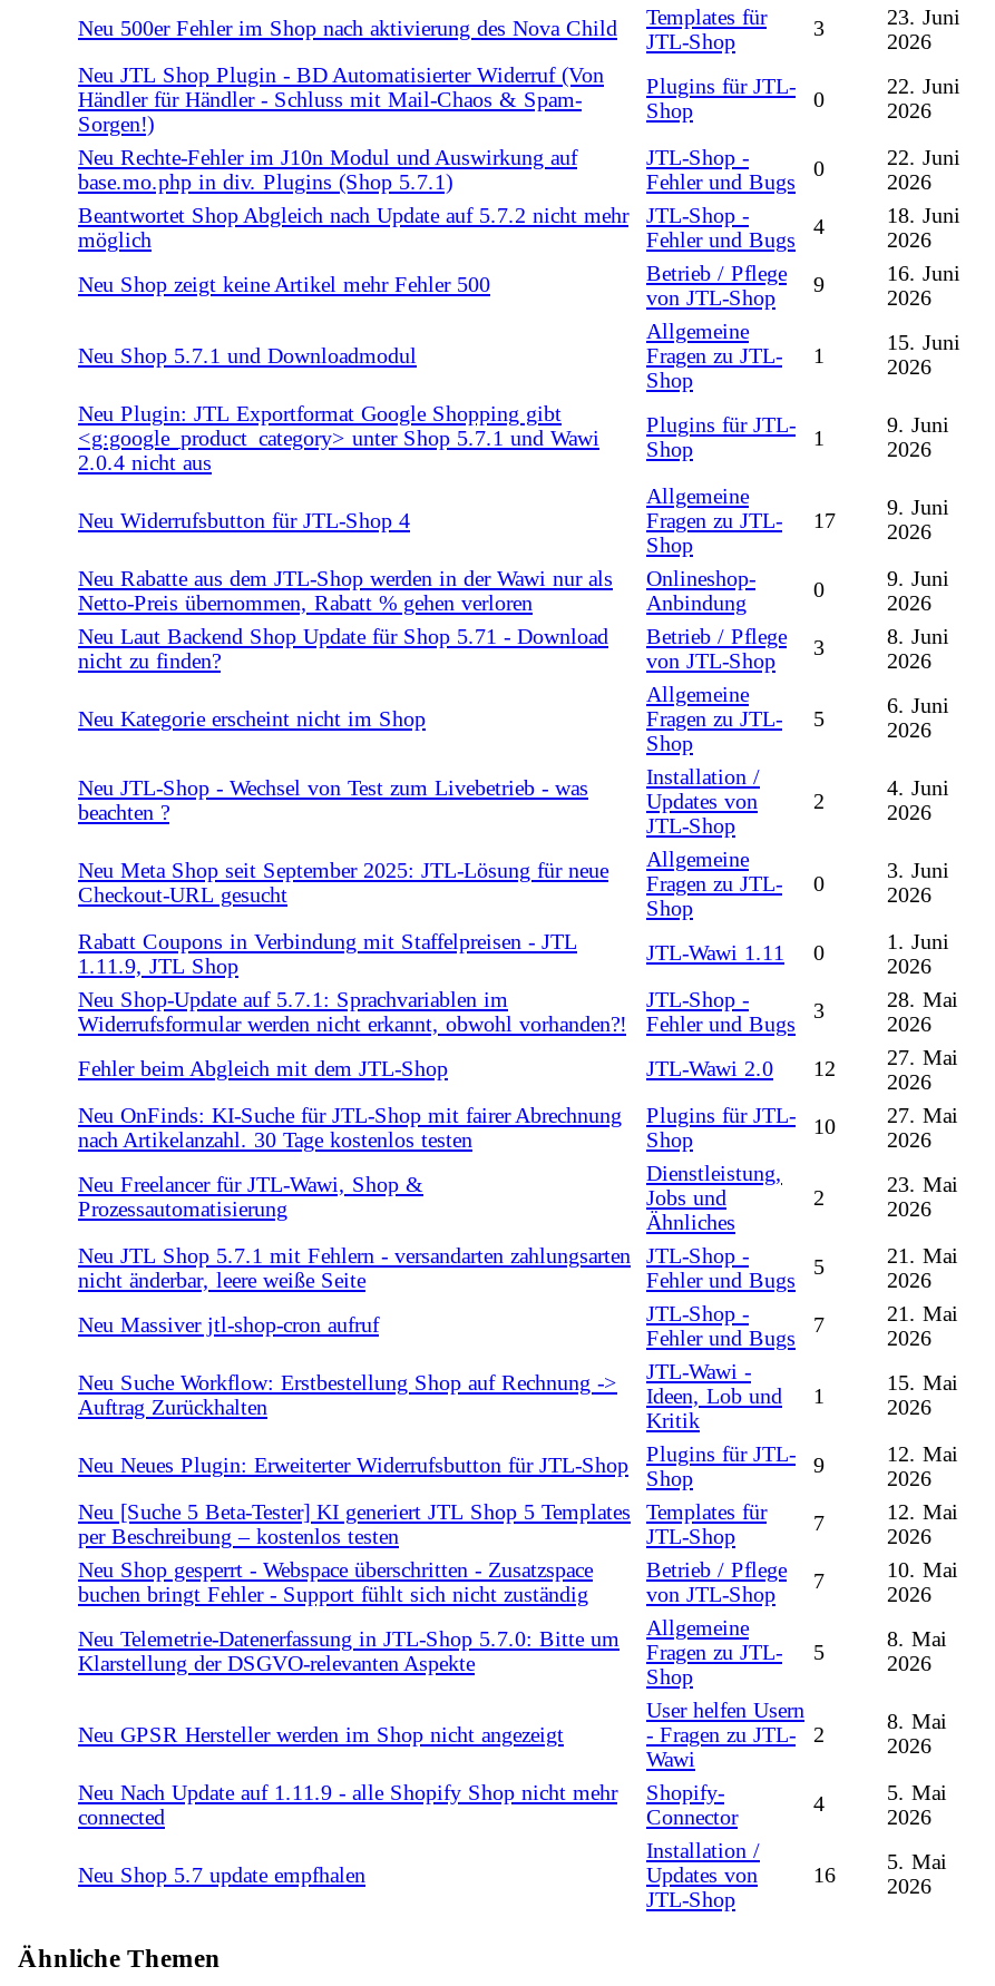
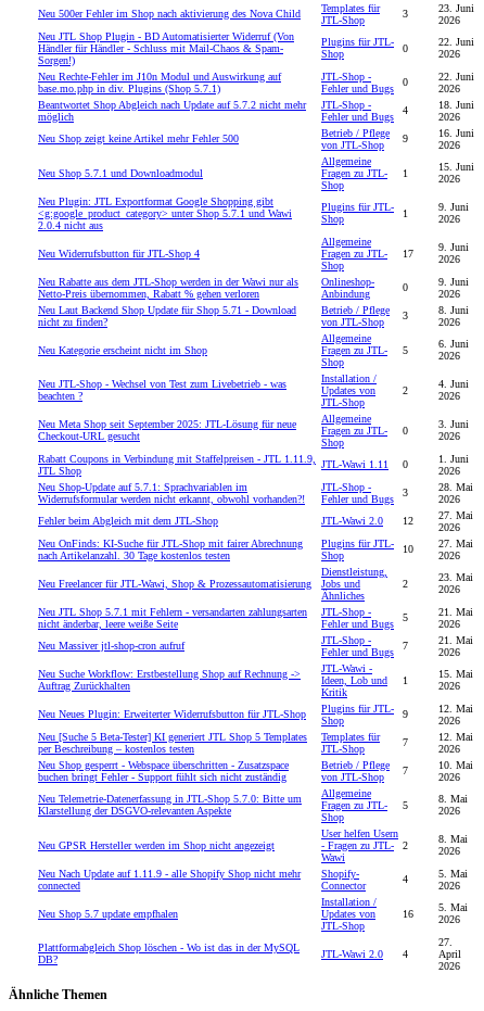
none -> [38,942,408,966] Plattformabgleich Shop löschen - Wo ist das in der MySQL | DB? | JTL-Wawi 2.0 | 4
none -> [438,936,461,972] 27. | April | 2026

